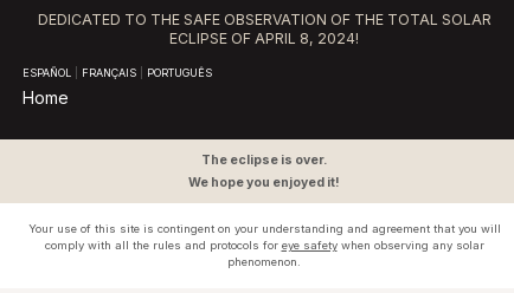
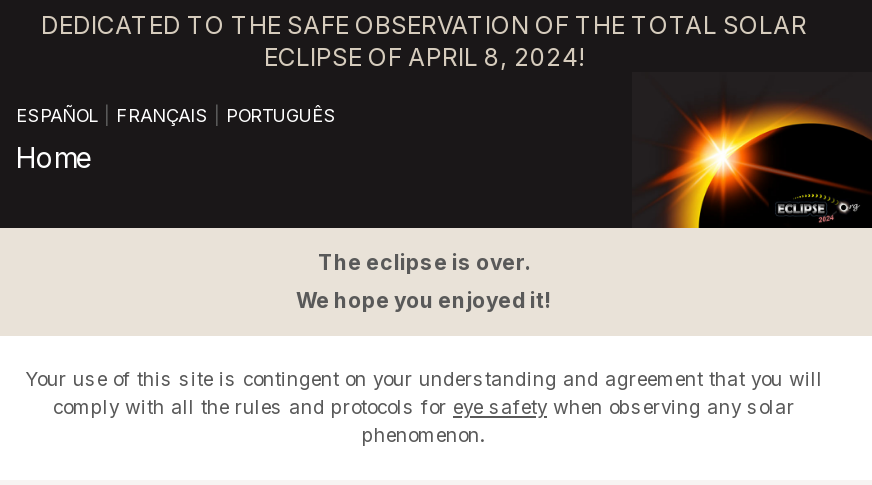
none -> [652,102,866,230] [image]

